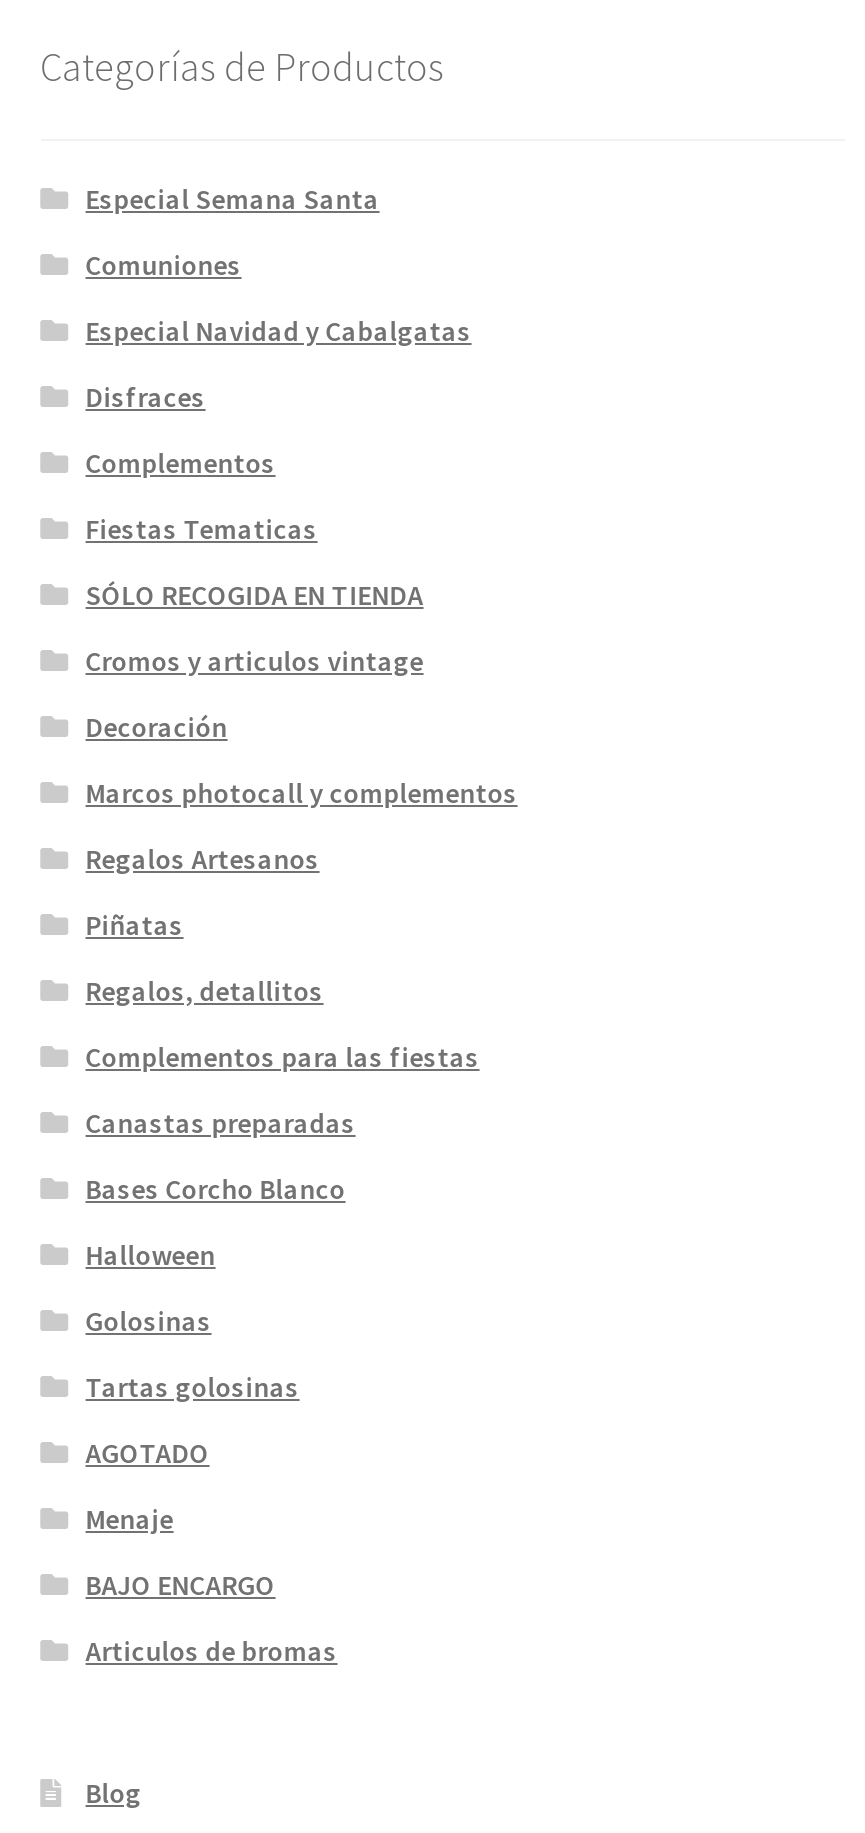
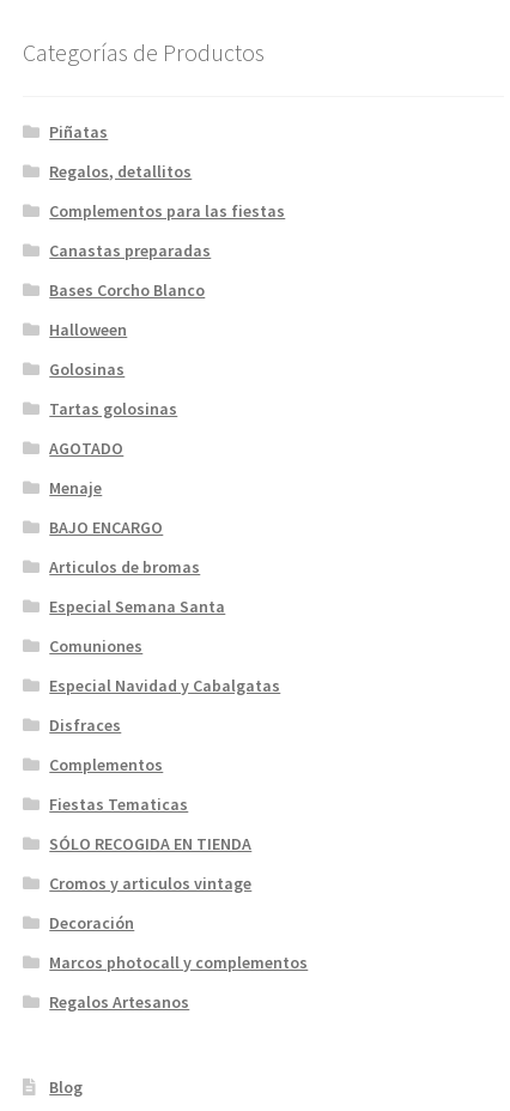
moved [86,181,518,877] -> [49,595,308,1012]: Especial Semana Santa | Comuniones | Especial Navidad y Cabalgatas | ... | Marcos photocall y complementos | Regalos Artesanos
moved [86,907,480,1669] -> [49,121,285,577]: Piñatas | Regalos, detallitos | Complementos para las fiestas | ... | BAJO ENCARGO | Articulos de bromas

